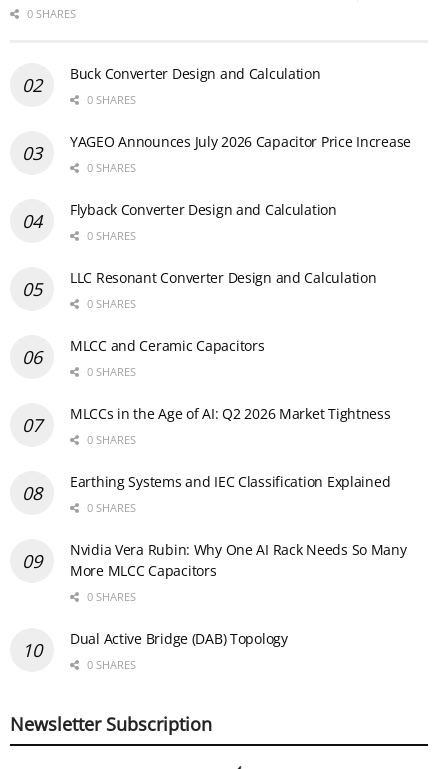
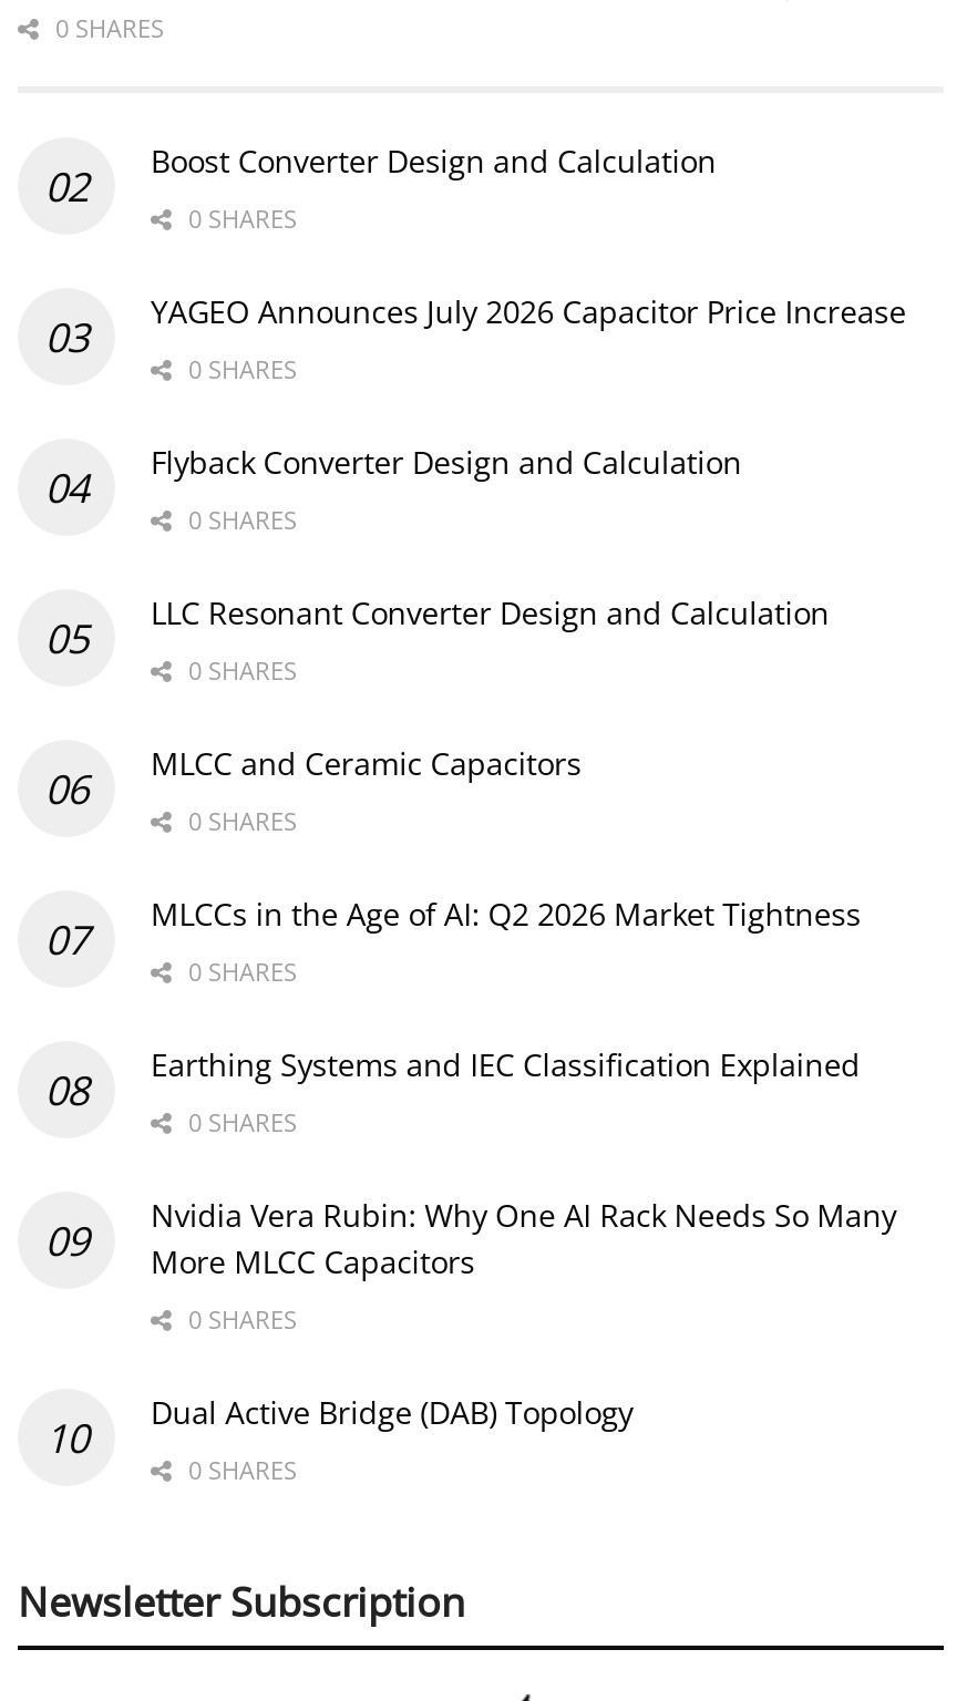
[70,64,321,83] Buck Converter Design and Calculation -> [151,139,716,181] Boost Converter Design and Calculation

